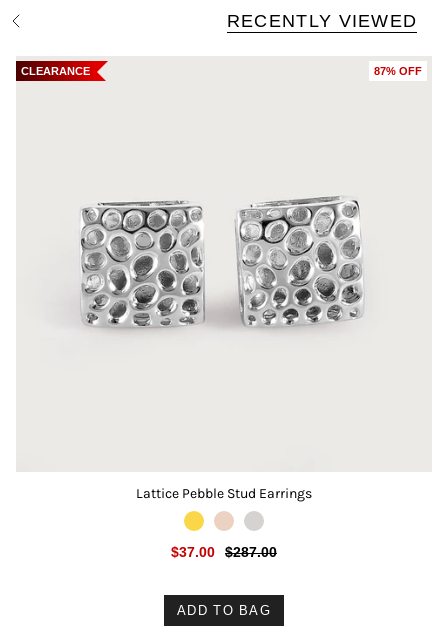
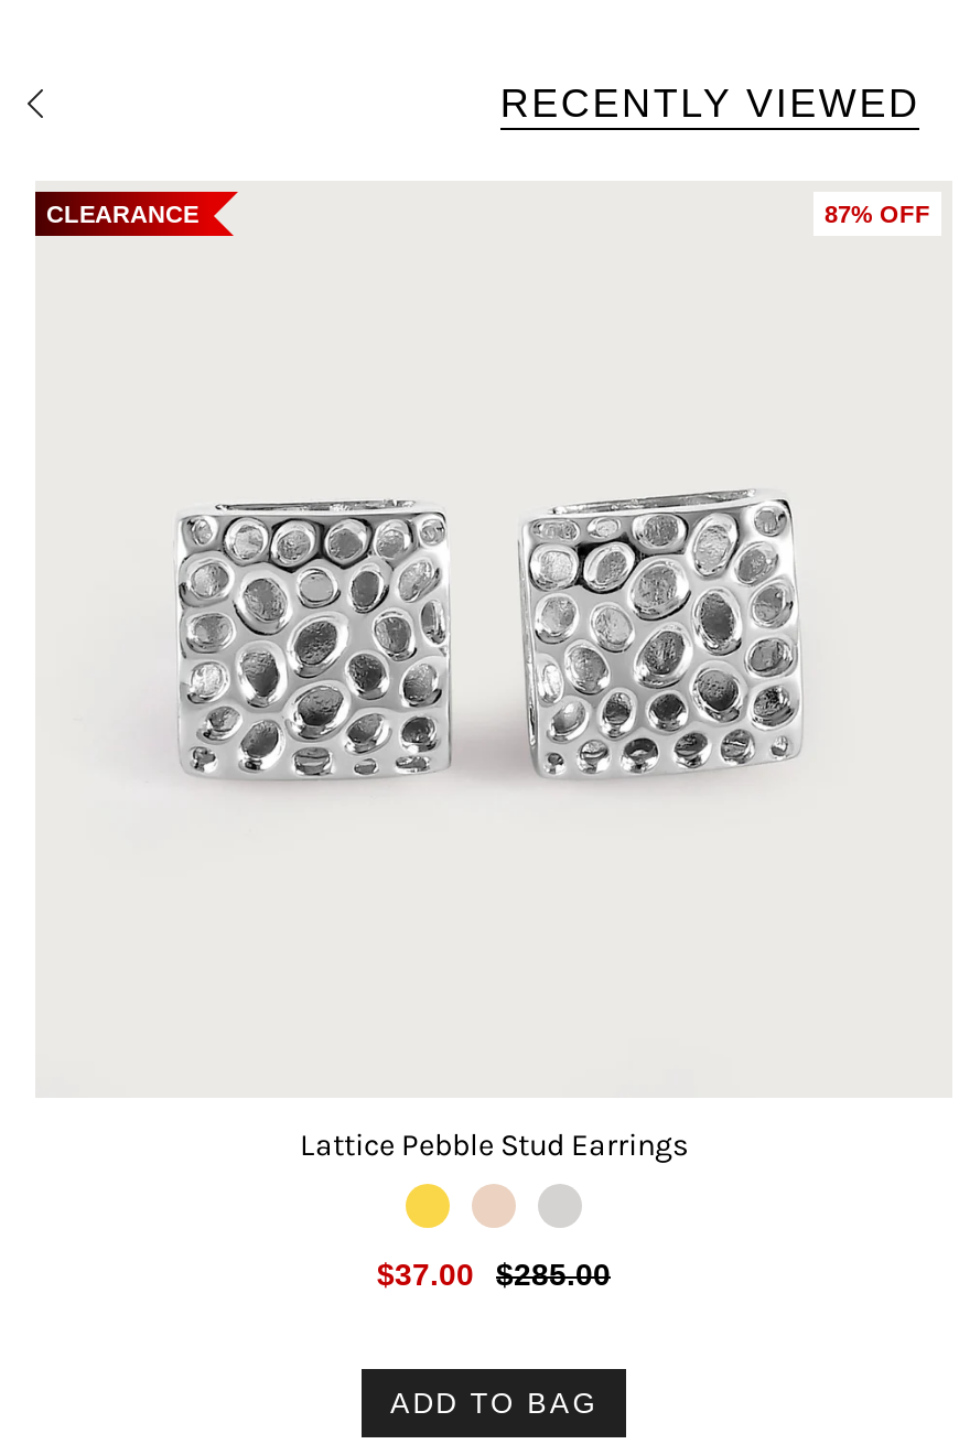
[171,544,277,560] $37.00 $287.00 -> [377,1256,611,1291] $37.00 $285.00

